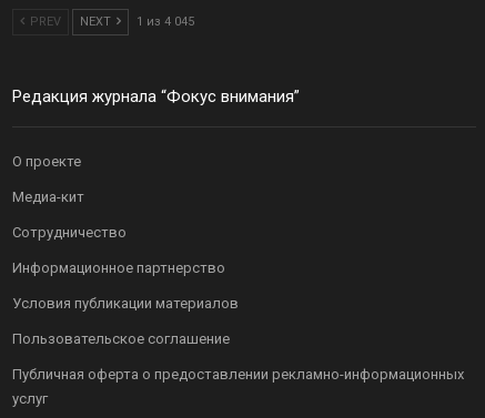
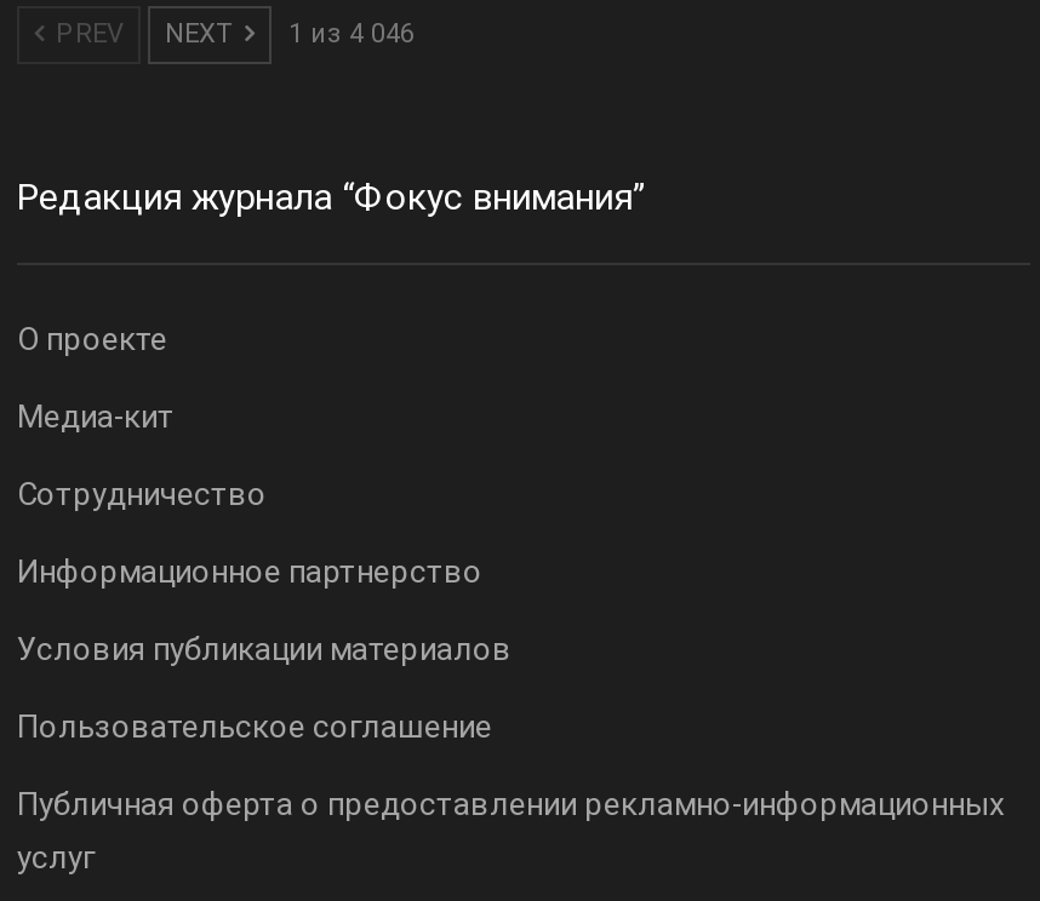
[27,14,194,29] PREV NEXT 1 из 4 045 -> [48,18,415,50] PREV NEXT 1 из 4 046

